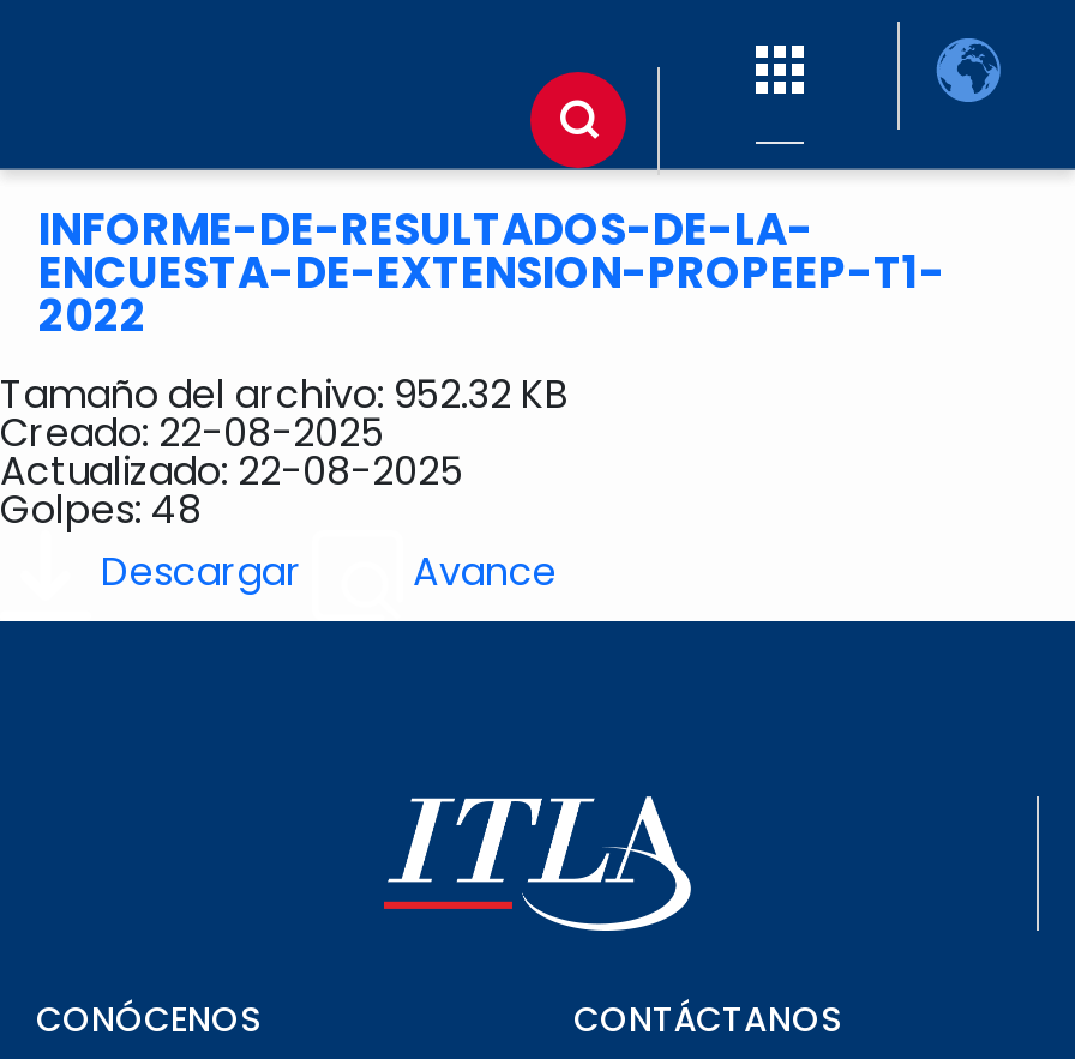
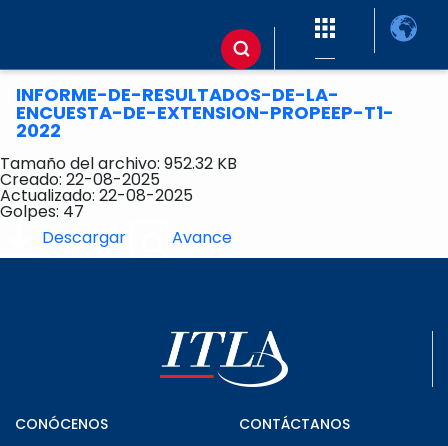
[0,482,202,537] Golpes: 48 -> [0,200,84,223] Golpes: 47

